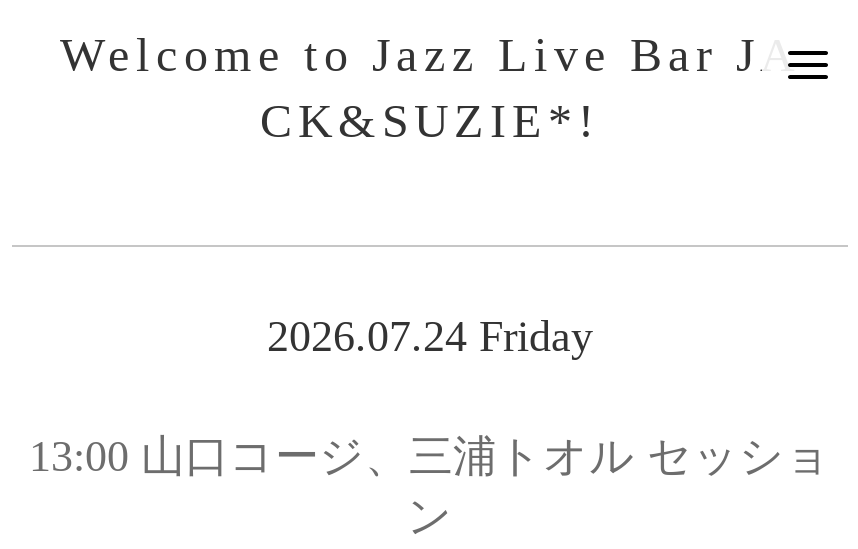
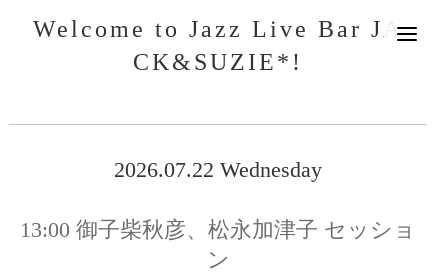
[267,311,593,361] 2026.07.24 Friday -> [114,157,322,182] 2026.07.22 Wednesday
[29,431,831,481] 13:00 山口コージ、三浦トオル セッショ -> [20,217,416,242] 13:00 御子柴秋彦、松永加津子 セッショ

